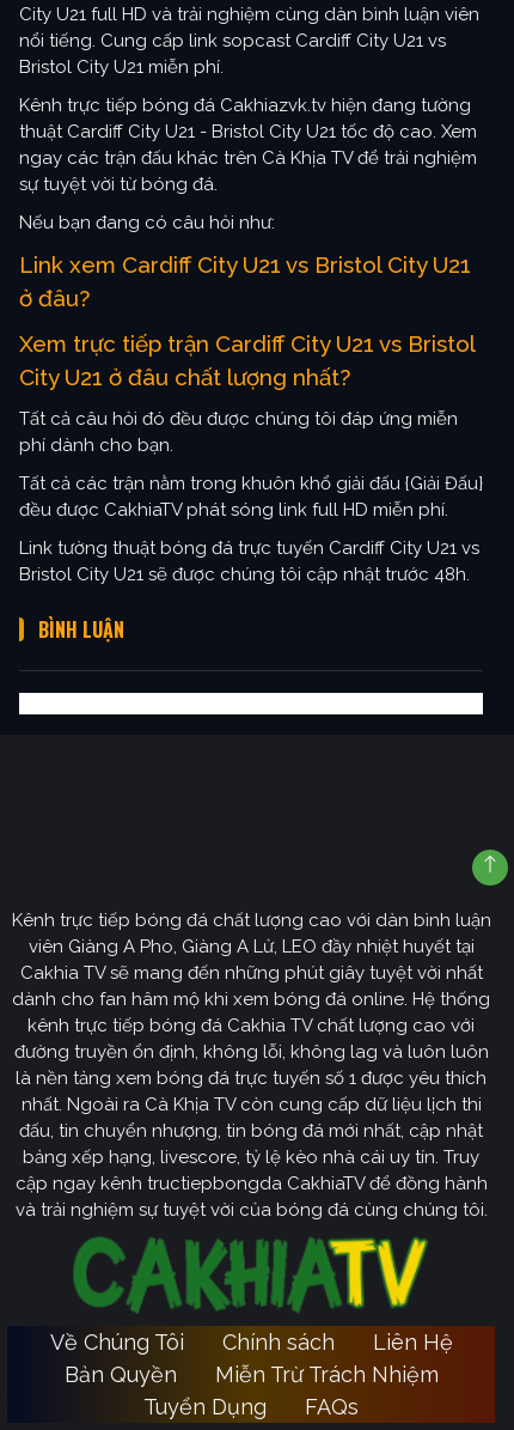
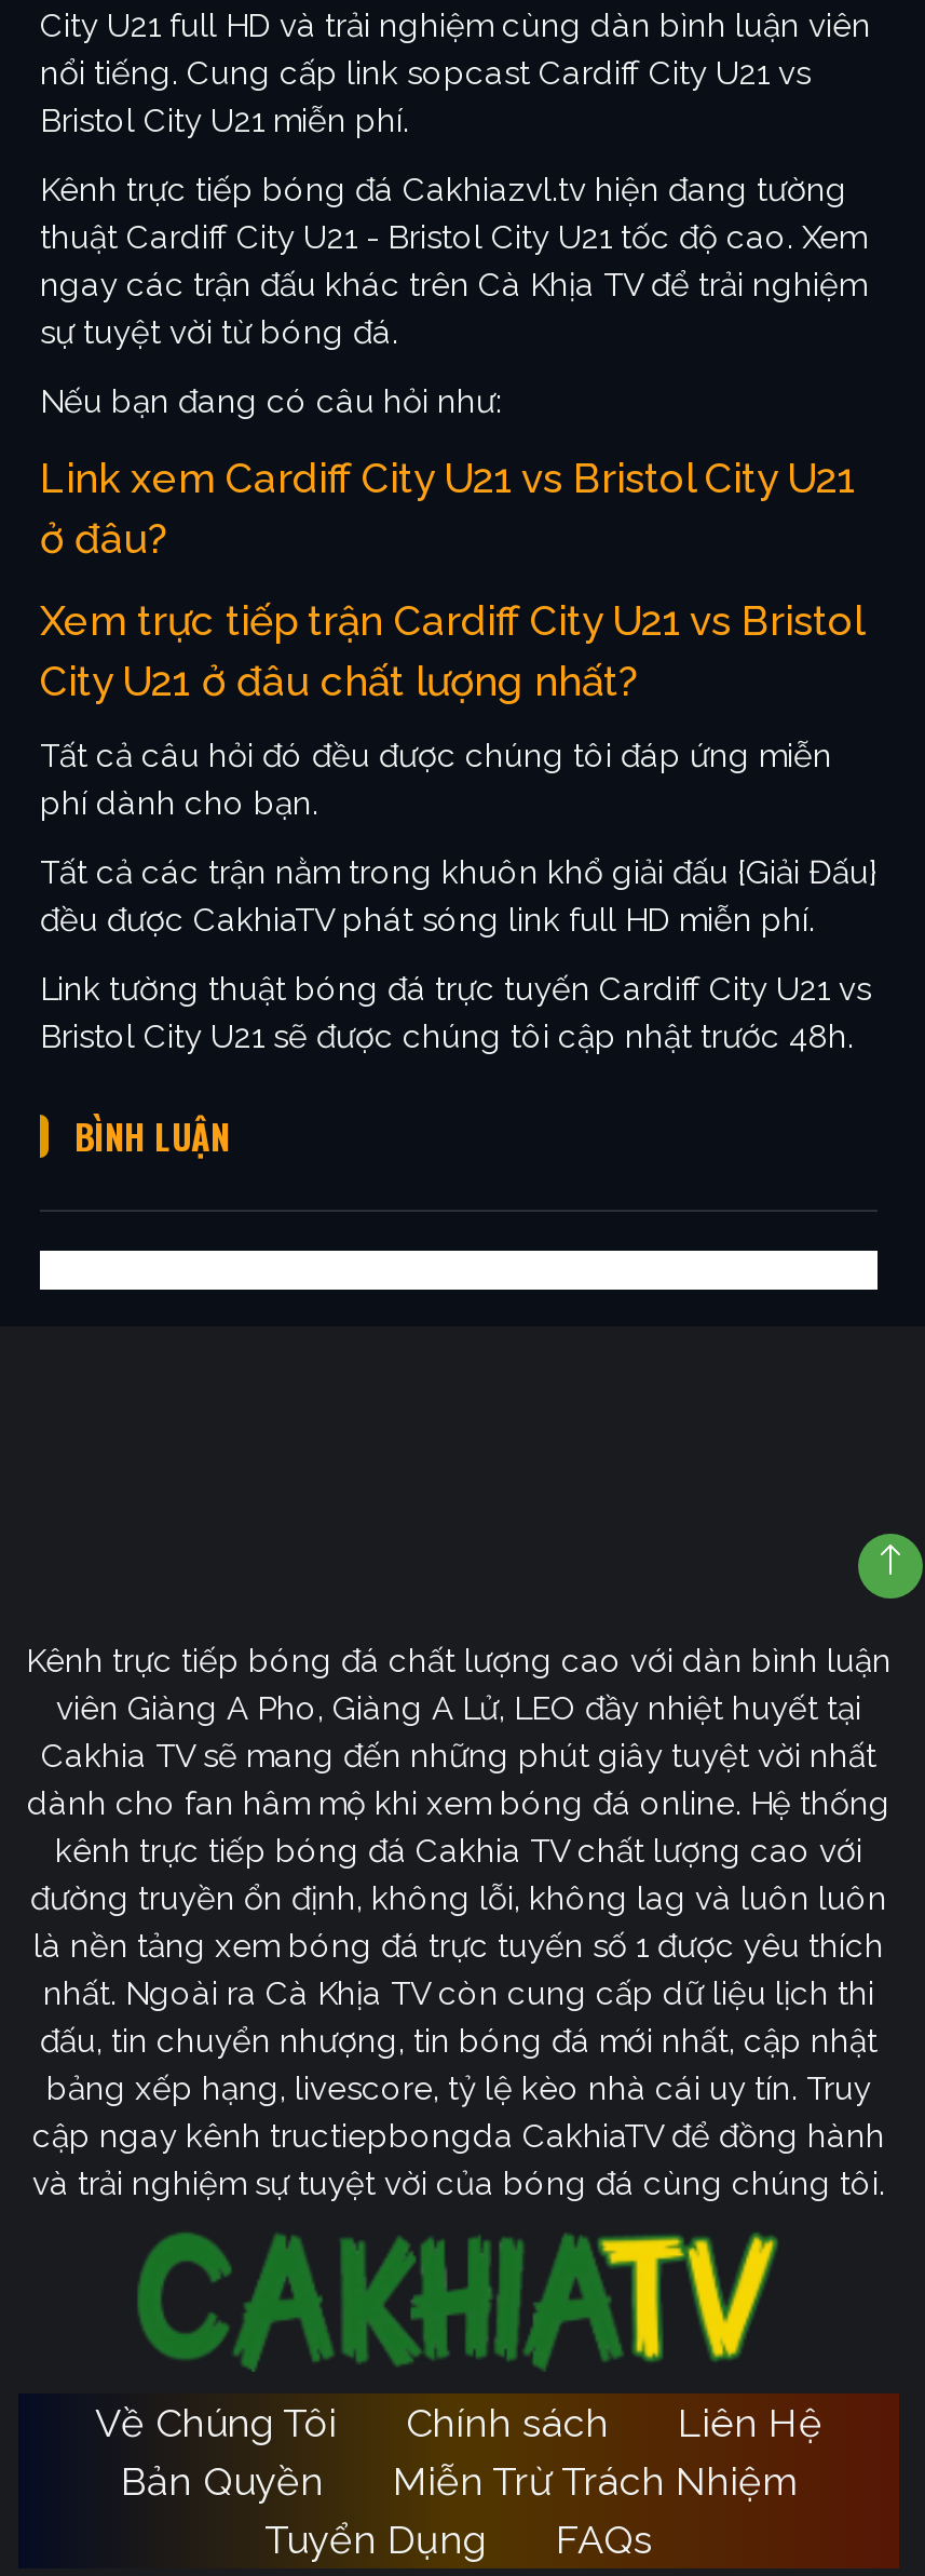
[19,94,471,116] Kênh trực tiếp bóng đá Cakhiazvk.tv hiện đang tường -> [40,170,847,209] Kênh trực tiếp bóng đá Cakhiazvl.tv hiện đang tường

